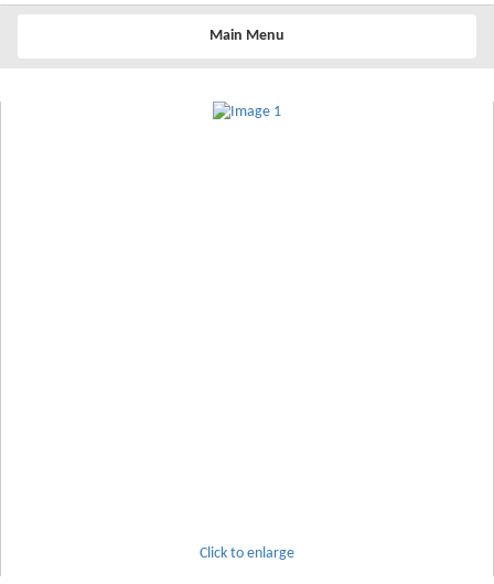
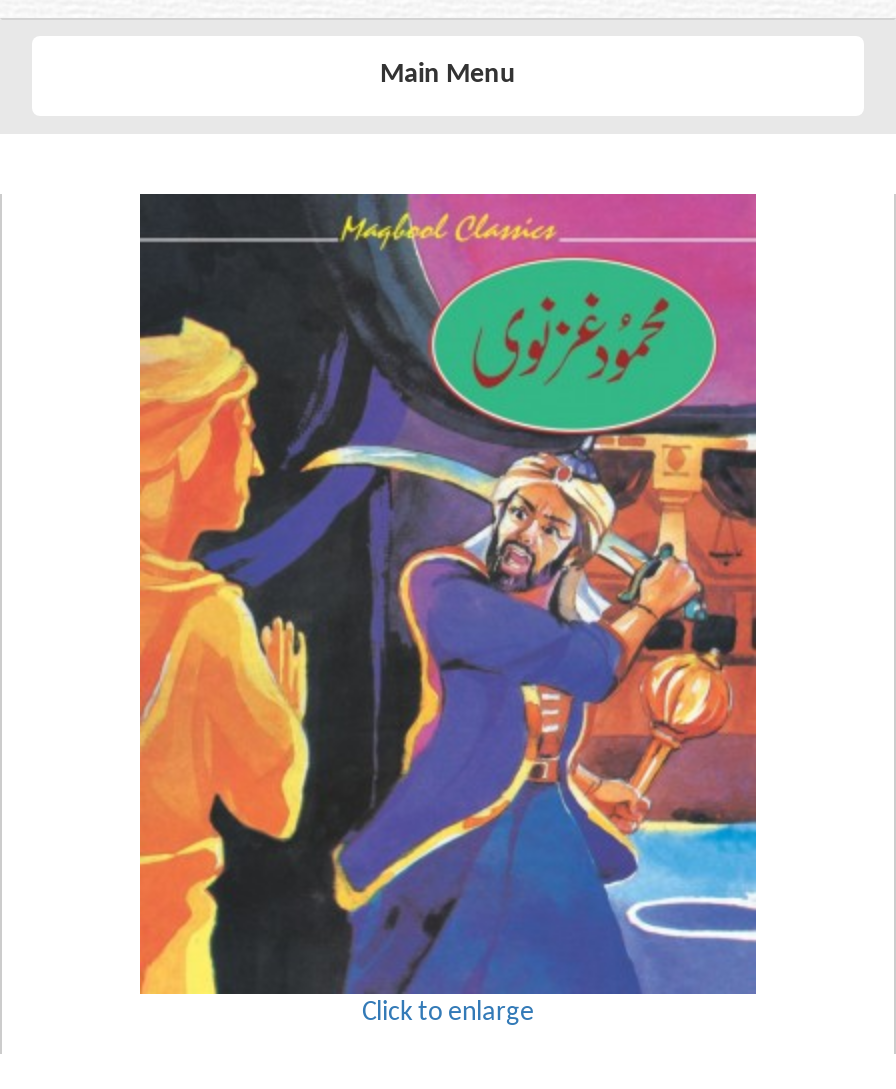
none -> [138,192,758,996] [image]

